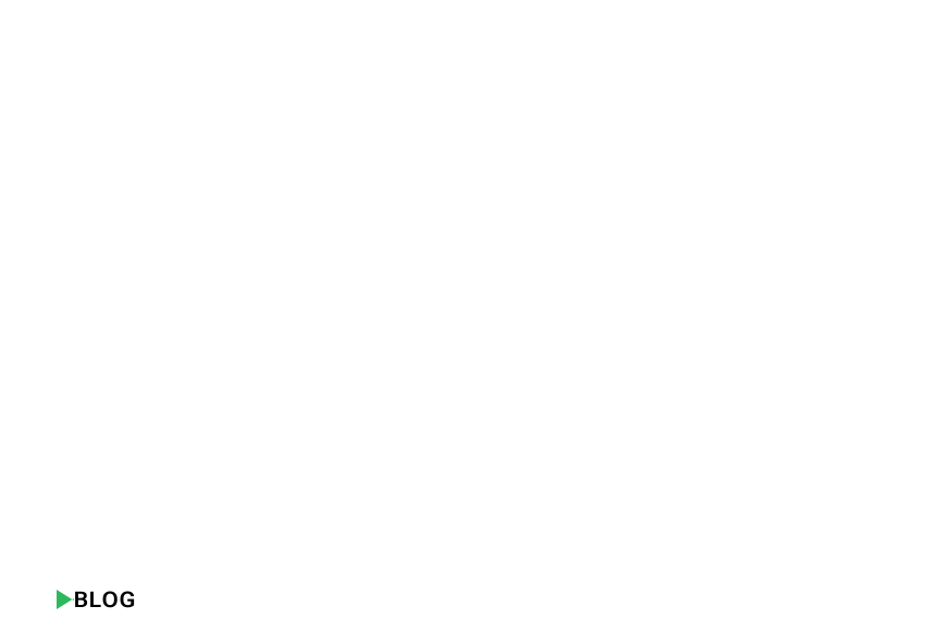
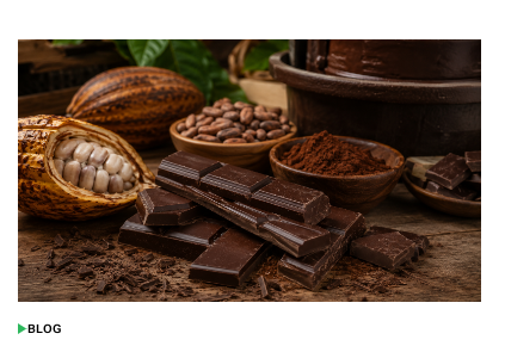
none -> [17,38,482,303] [image]

